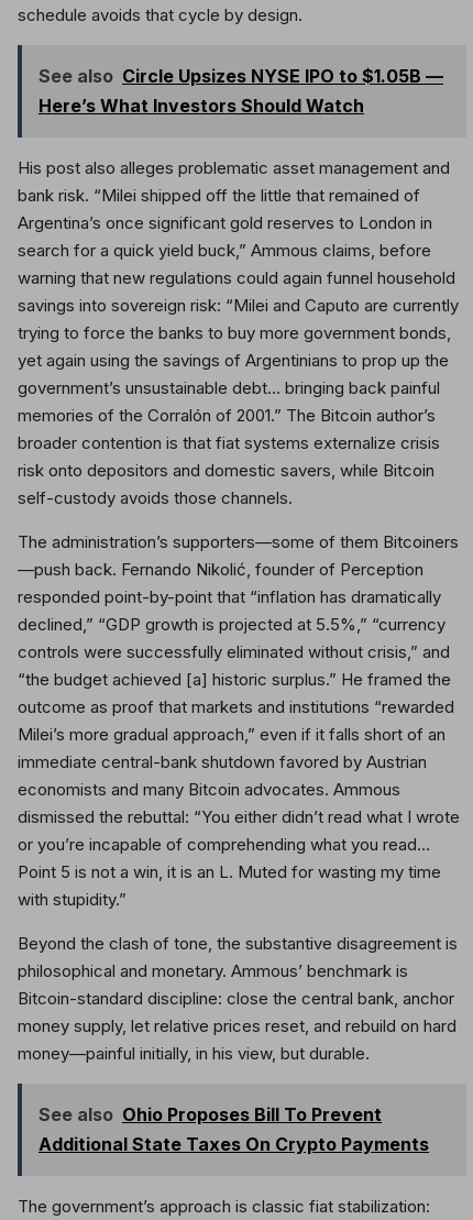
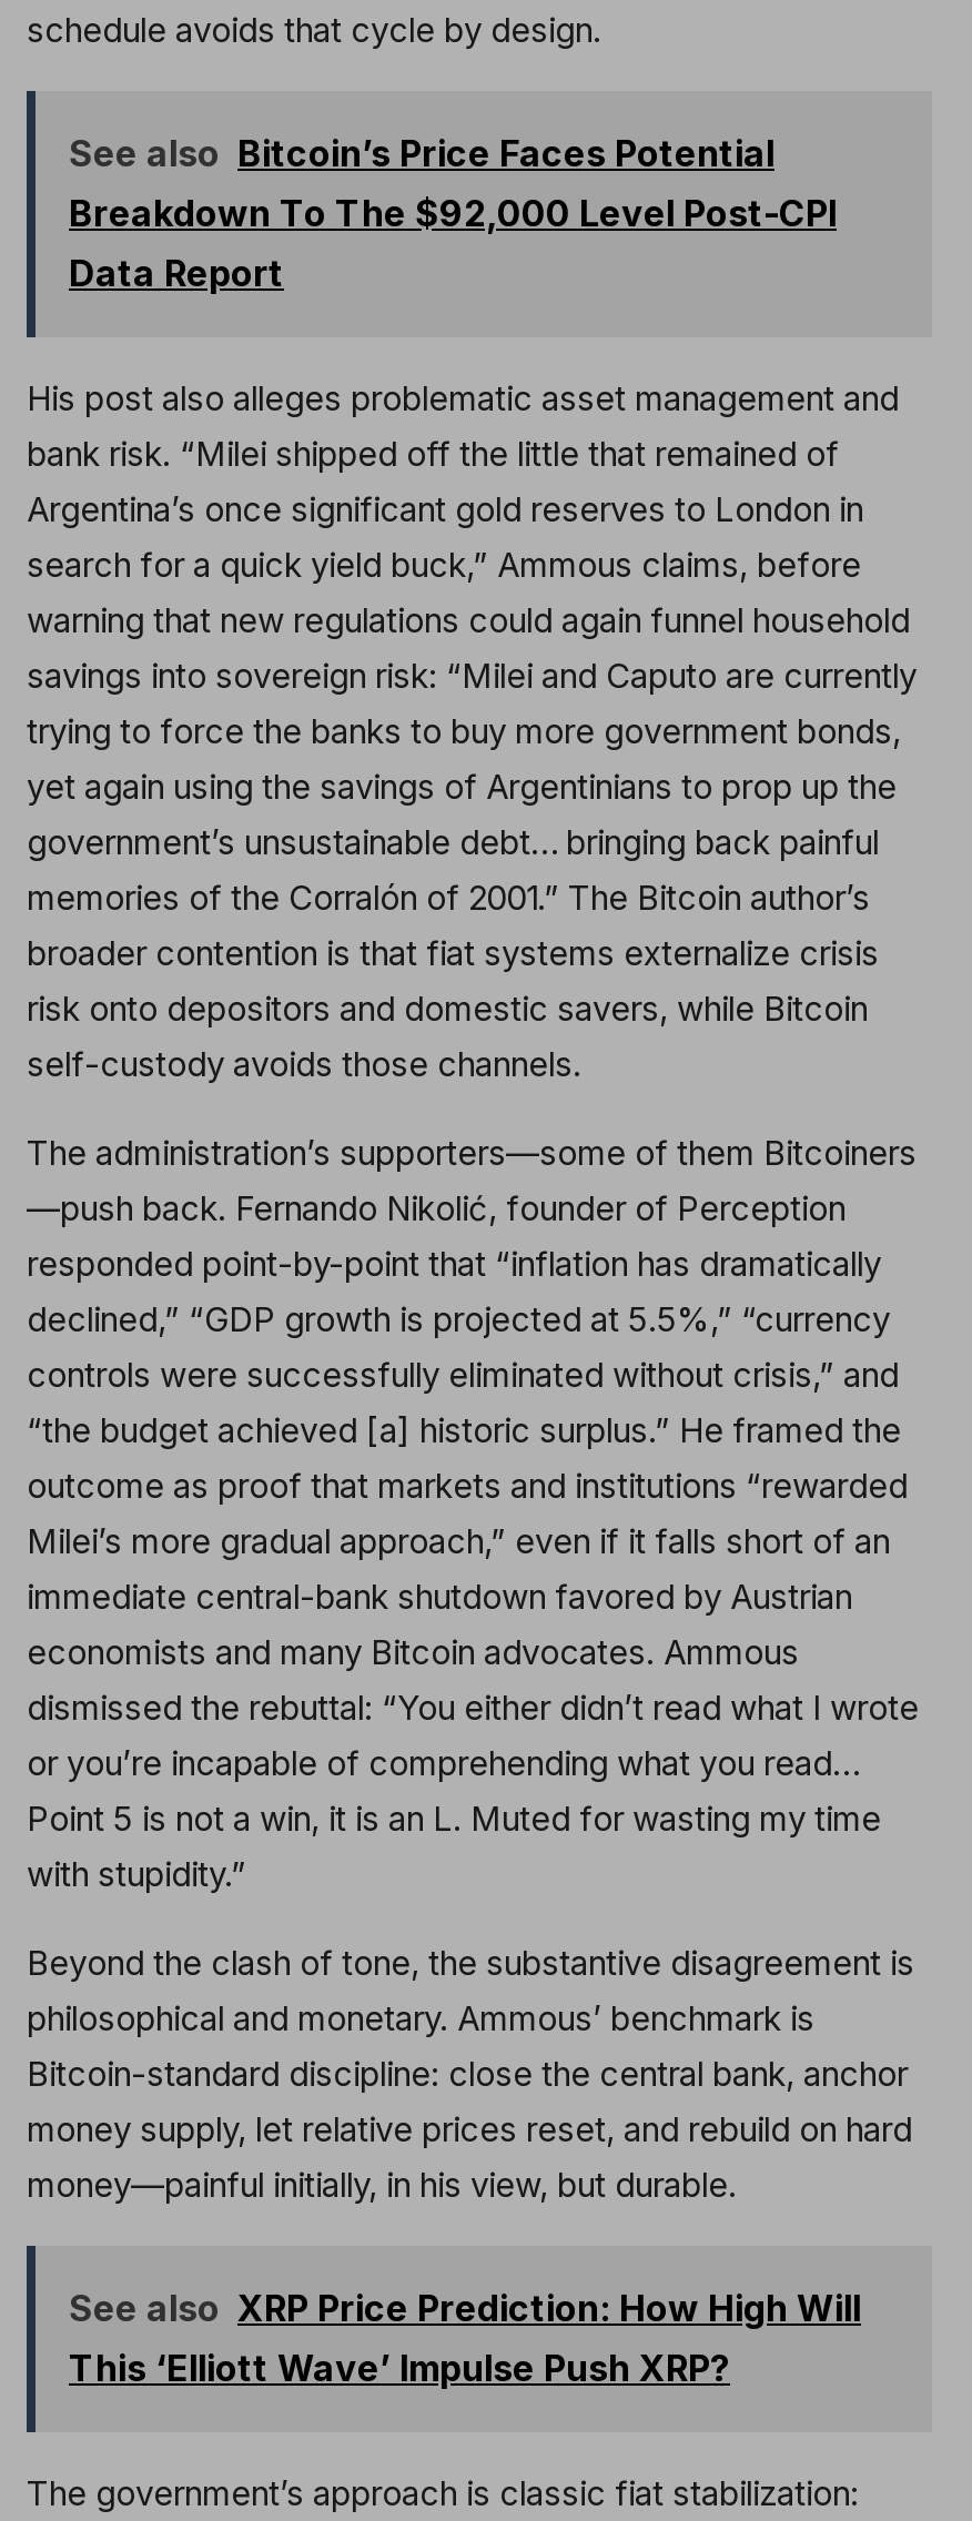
[38,65,443,116] See also Circle Upsizes NYSE IPO to $1.05B — | Here’s What Investors Should Watch -> [69,131,837,295] See also Bitcoin’s Price Faces Potential | Breakdown To The $92,000 Level Post-CPI | Data Report
[38,1103,429,1155] See also Ohio Proposes Bill To Prevent | Additional State Taxes On Crypto Payments -> [69,2286,861,2390] See also XRP Price Prediction: How High Will | This ‘Elliott Wave’ Impulse Push XRP?

